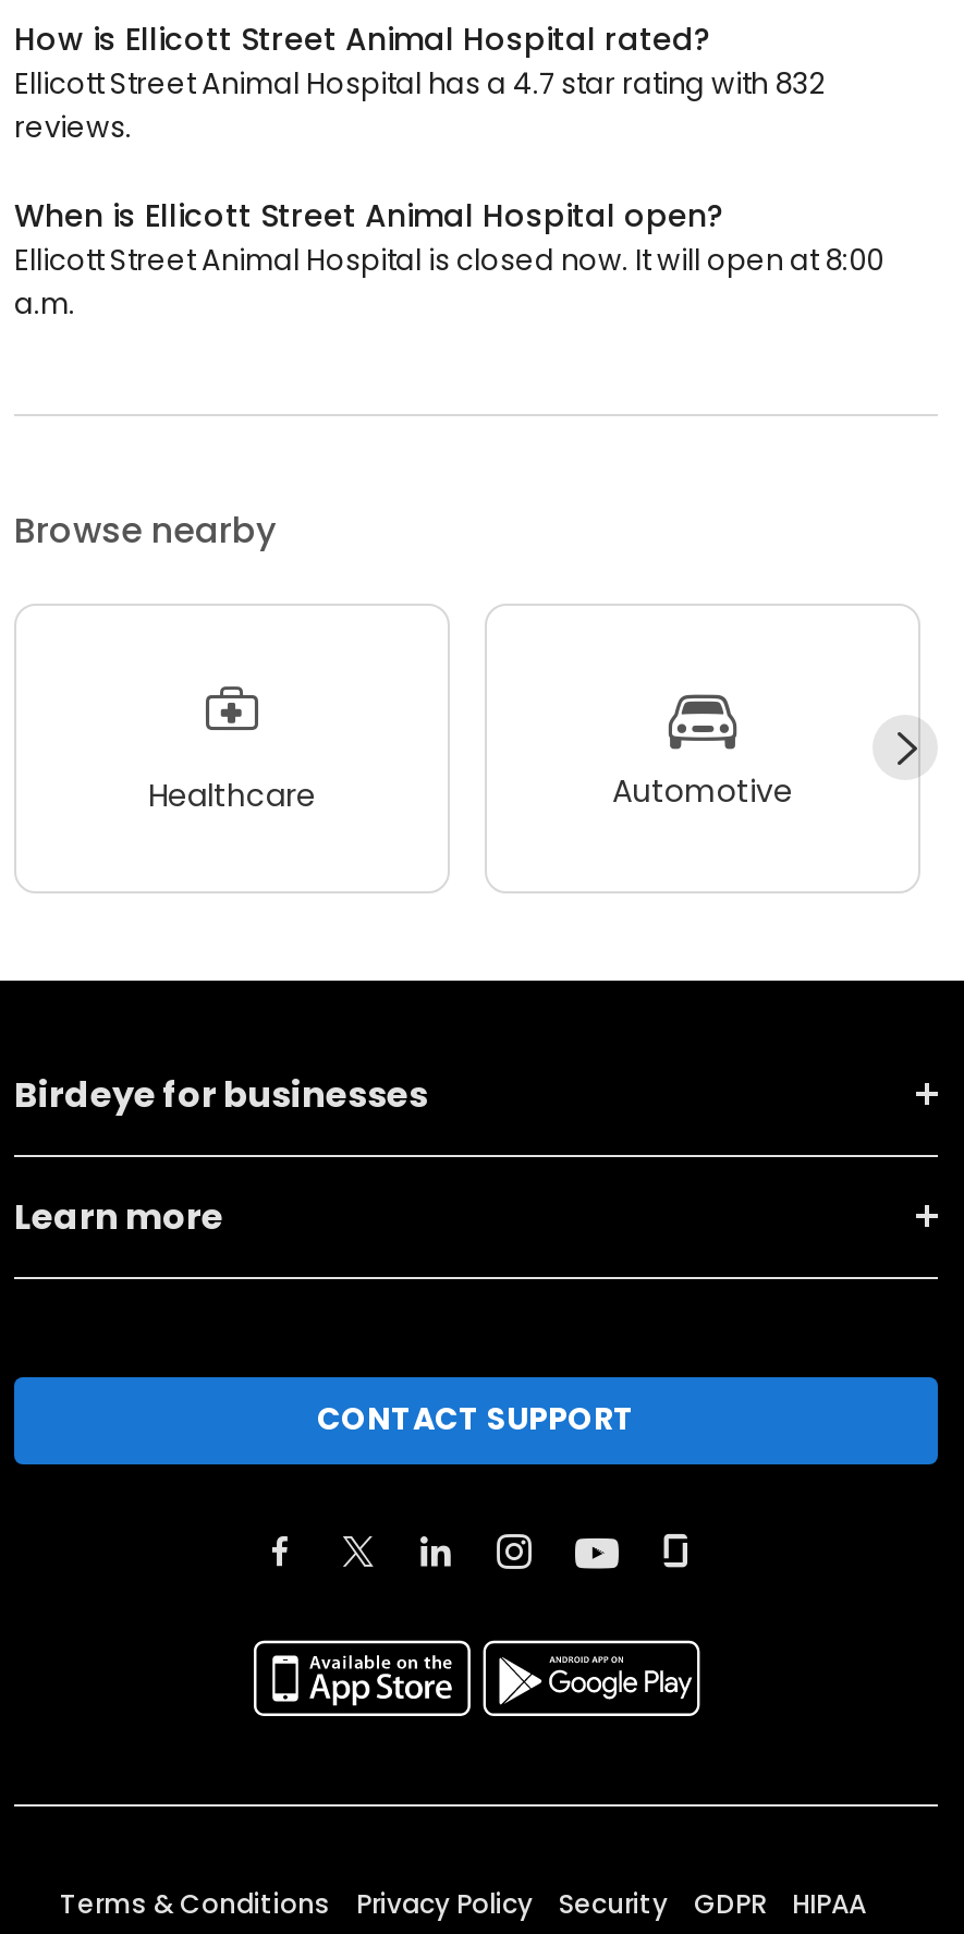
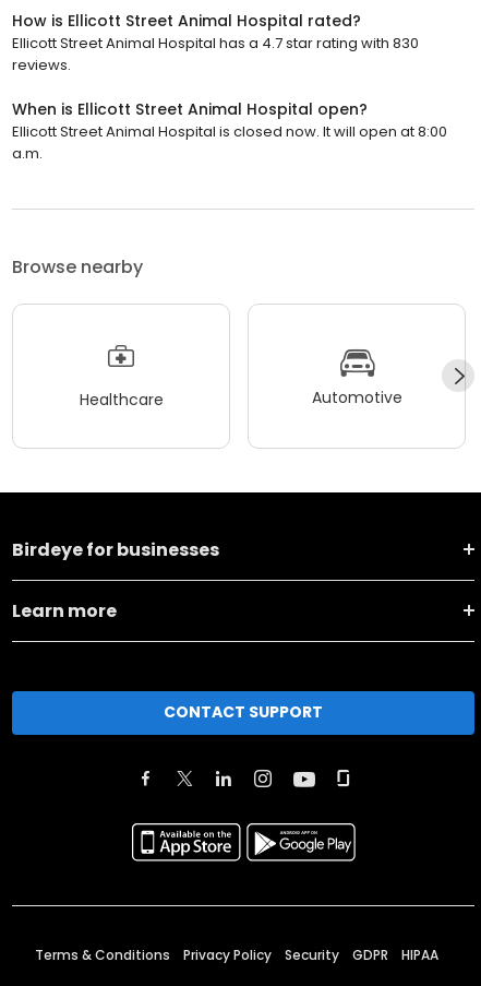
[14,63,827,104] Ellicott Street Animal Hospital has a 4.7 star rating with 832 -> [12,33,419,53] Ellicott Street Animal Hospital has a 4.7 star rating with 830

